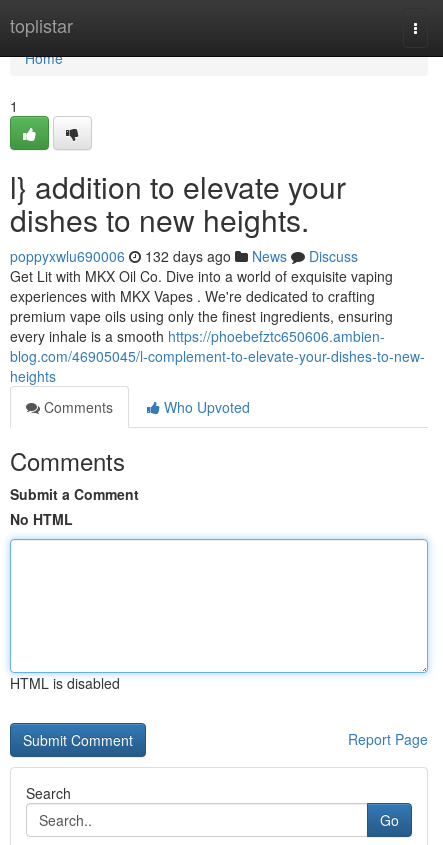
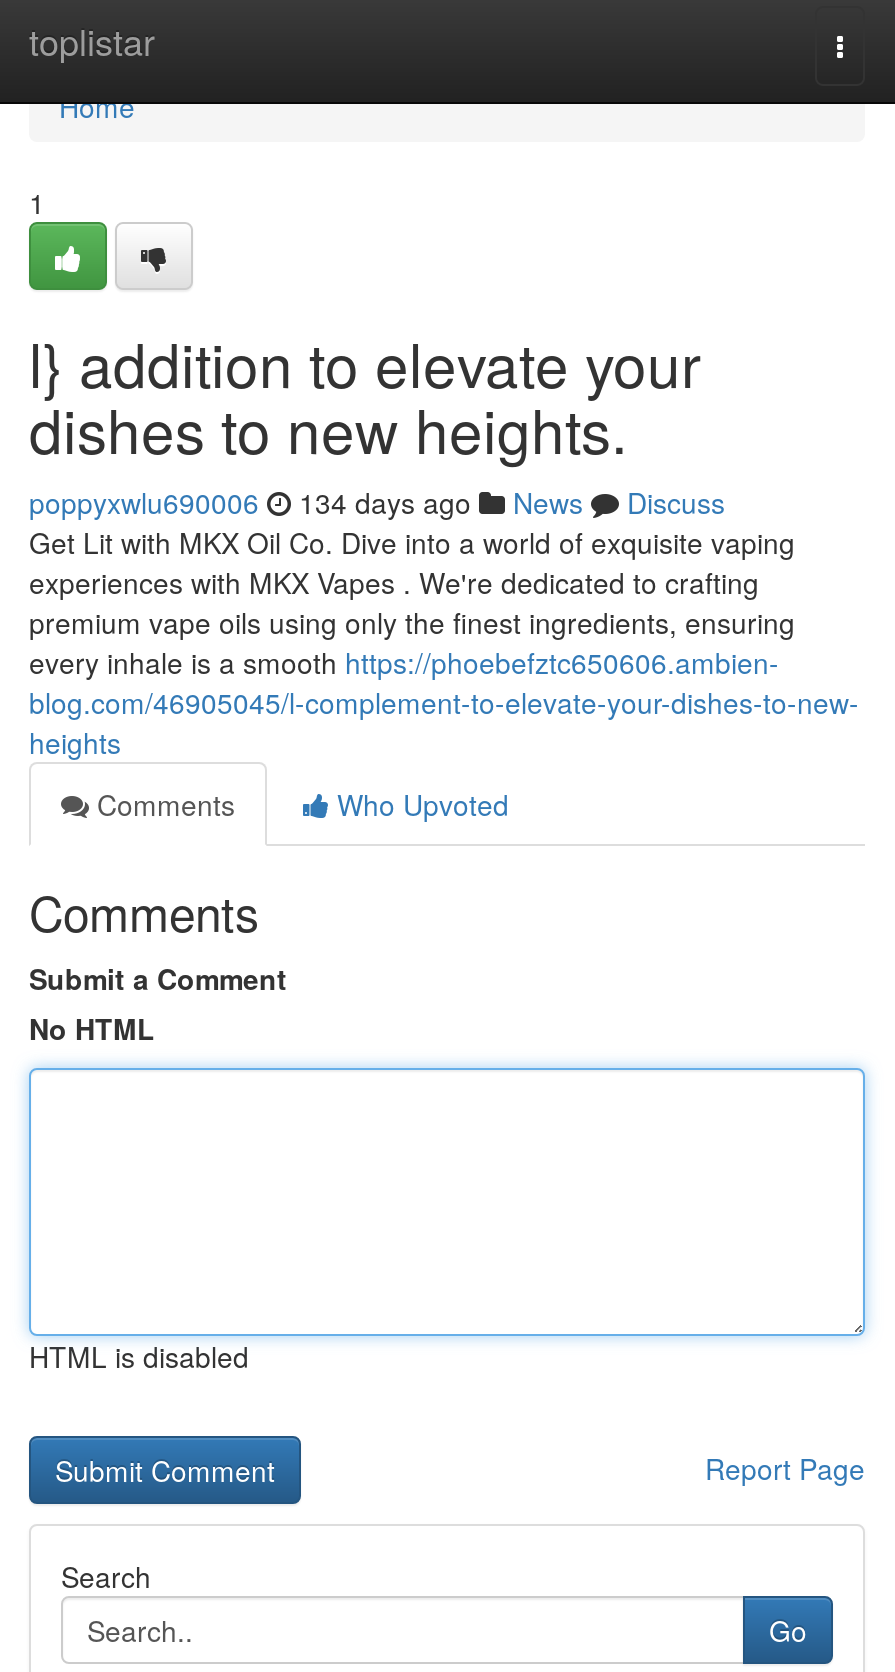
[10,246,358,266] poppyxwlu690006 132 days ago News Discuss -> [29,482,725,522] poppyxwlu690006 134 days ago News Discuss

